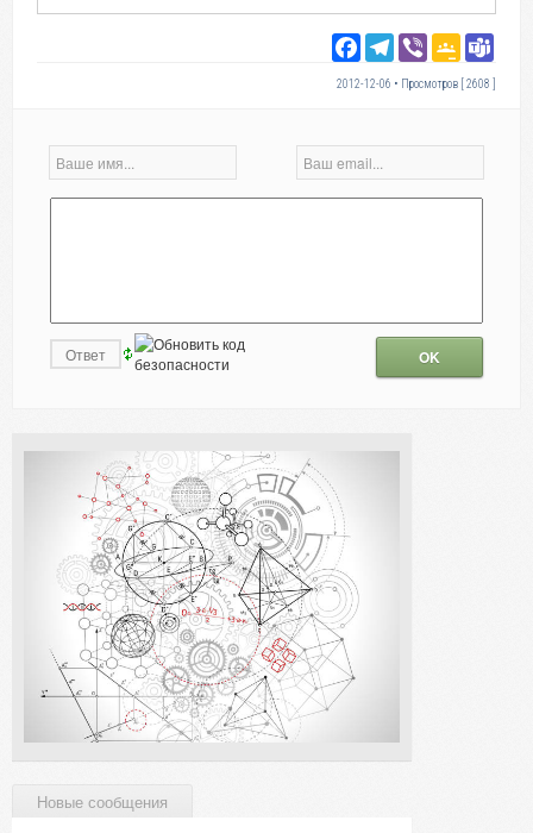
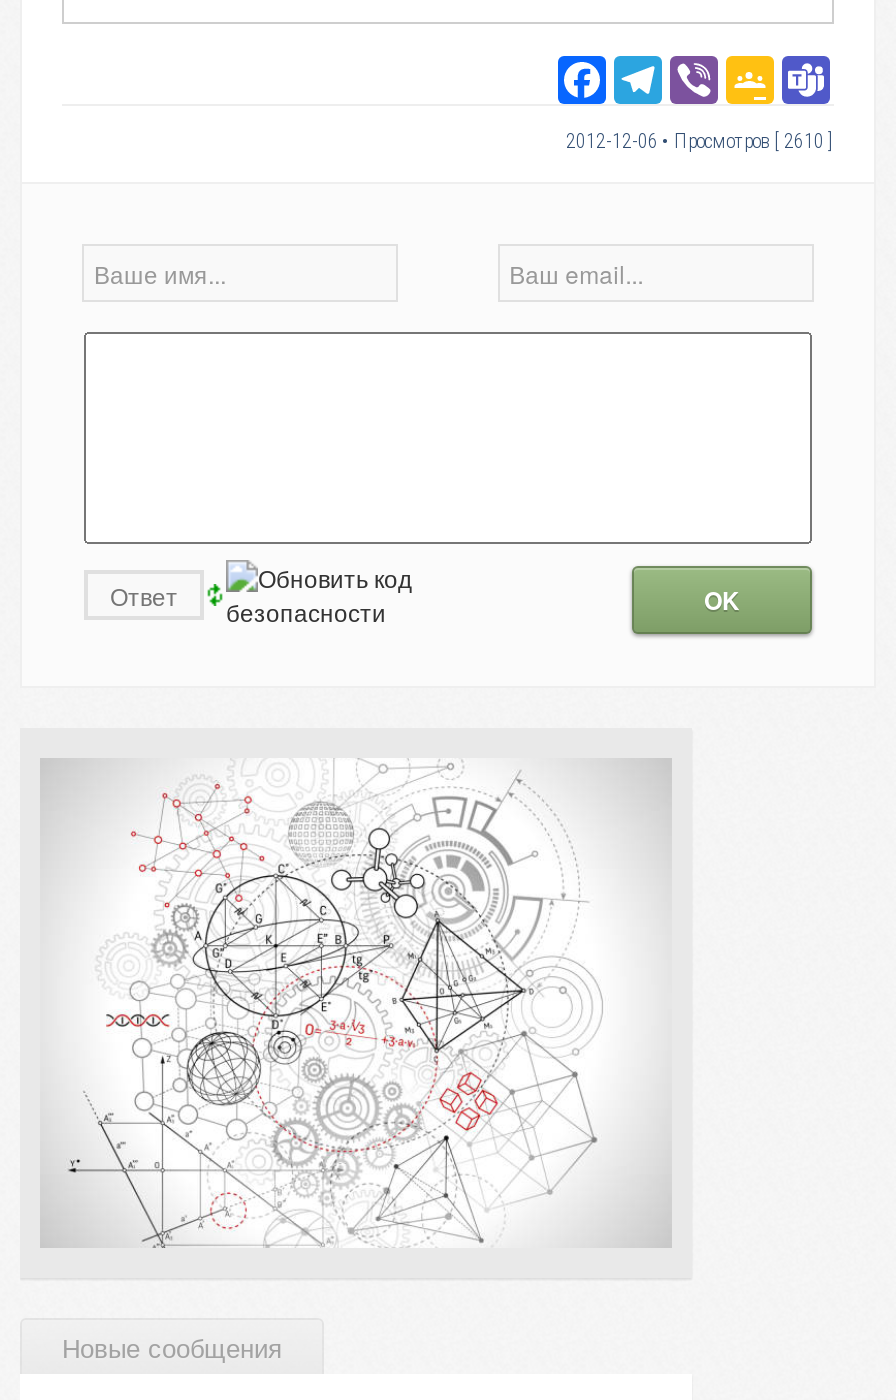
[337,77,496,90] 2012-12-06 • Просмотров [ 2608 ] -> [566,129,834,151] 2012-12-06 • Просмотров [ 2610 ]

